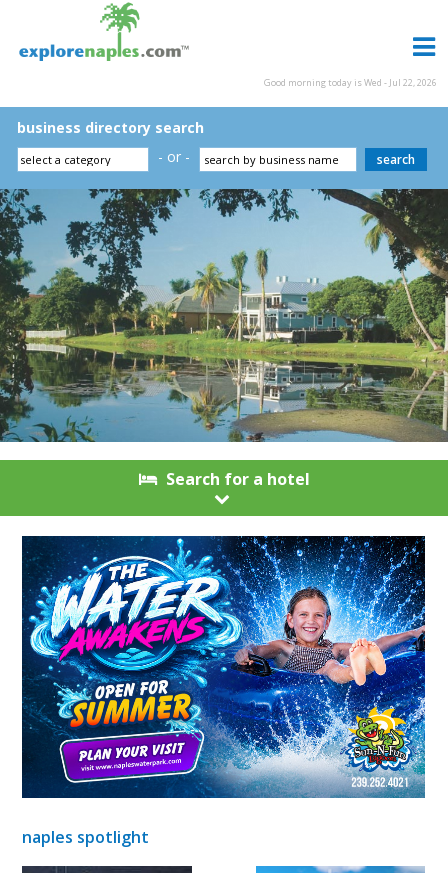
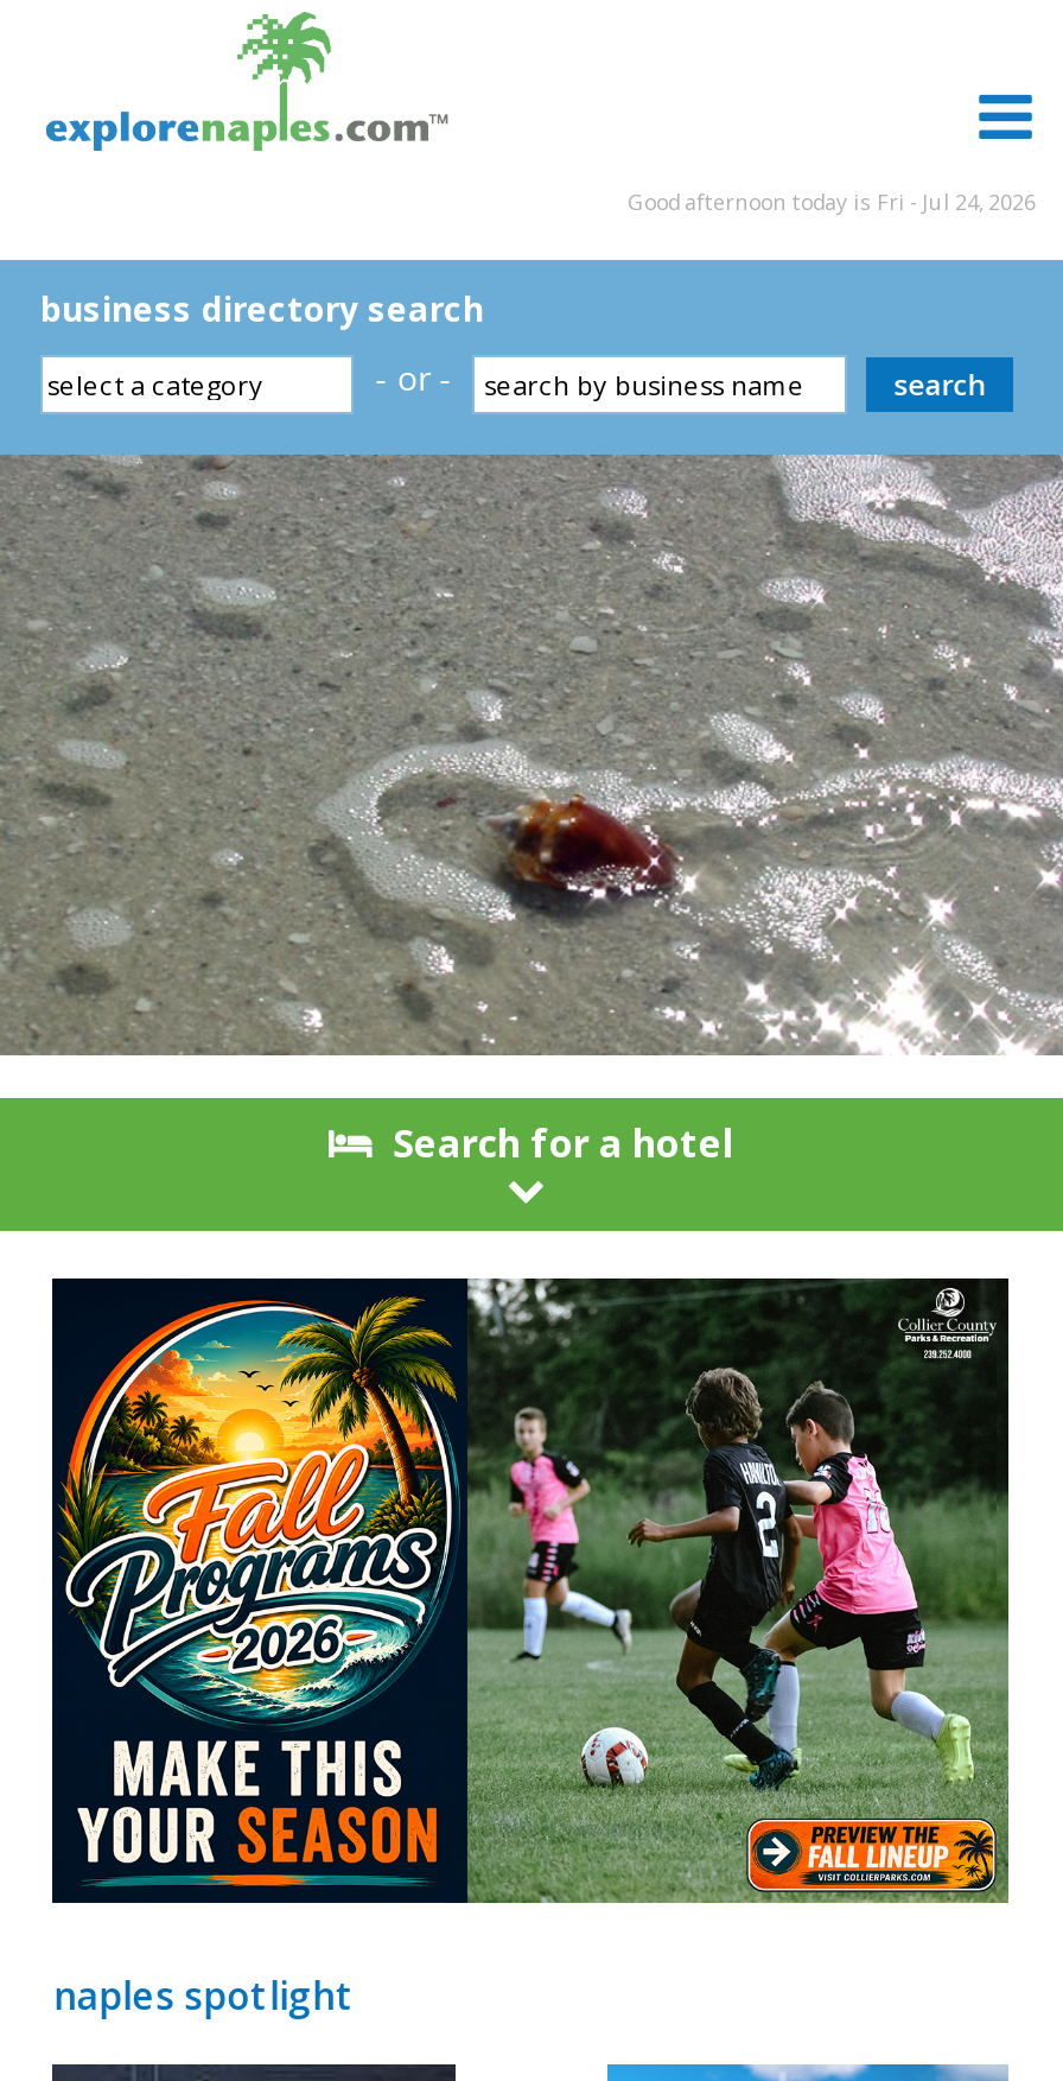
[263,76,436,89] Good morning today is Wed - Jul 22, 2026 -> [628,186,1036,217] Good afternoon today is Fri - Jul 24, 2026
[3,188,445,443] [image] -> [7,452,1056,1055] [image]
[22,535,426,799] [image] -> [52,1276,1011,1905] [image]

